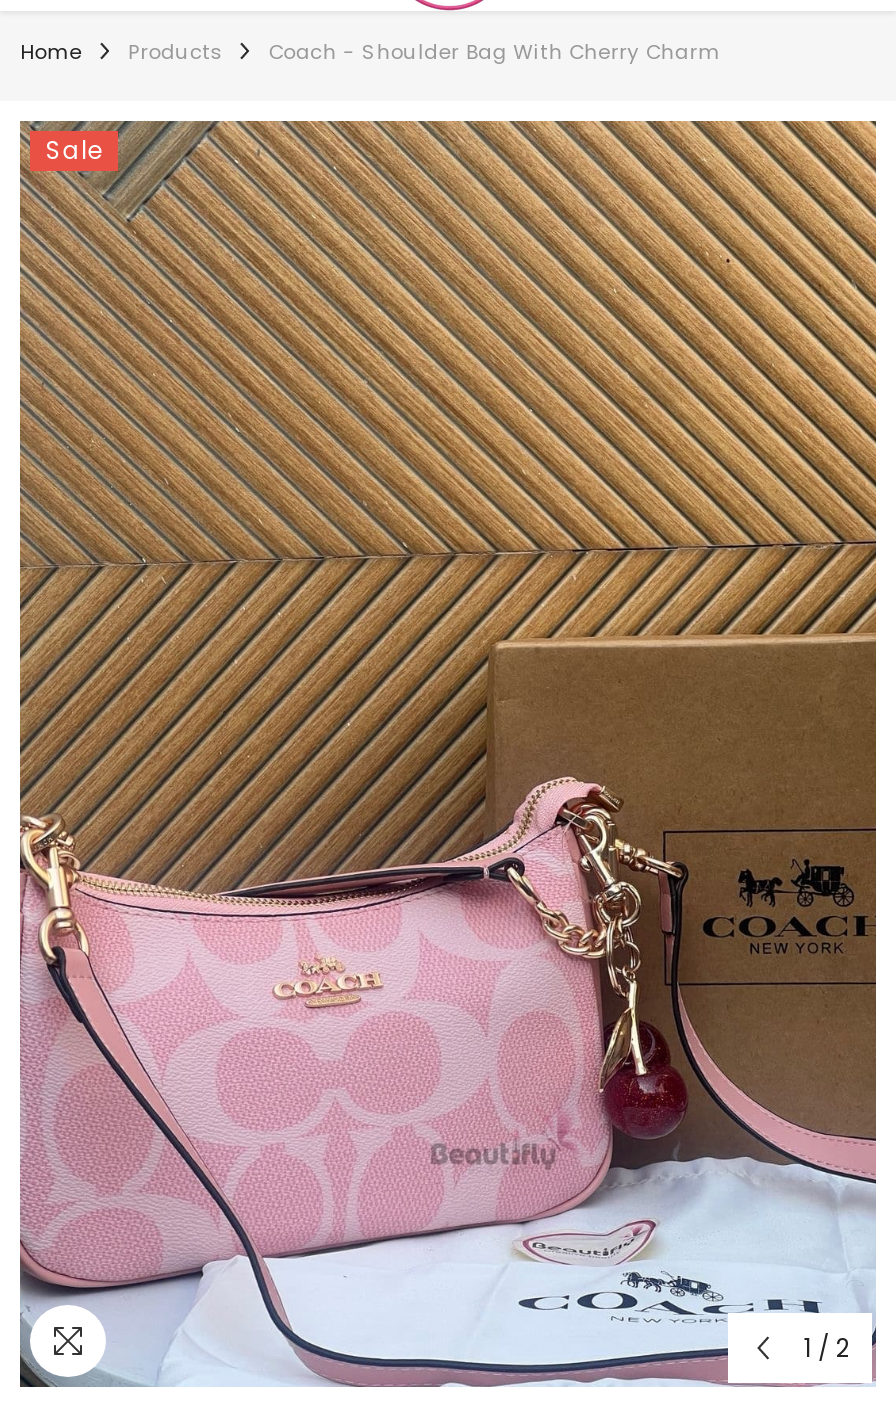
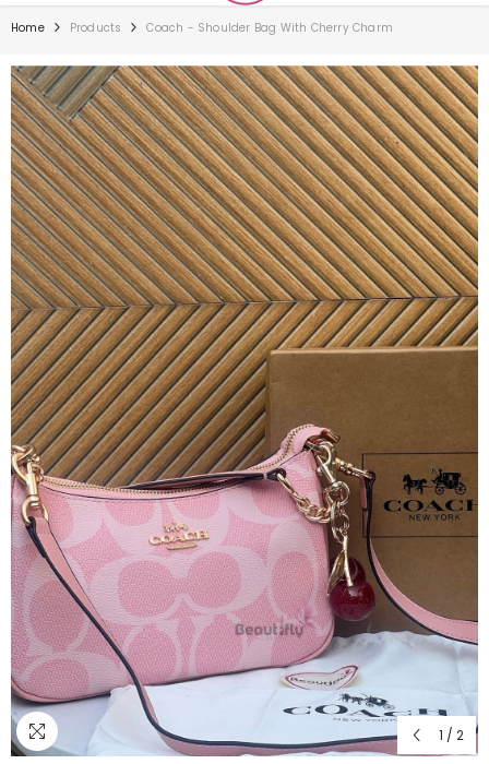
[46,132,102,166] Sale -> none

